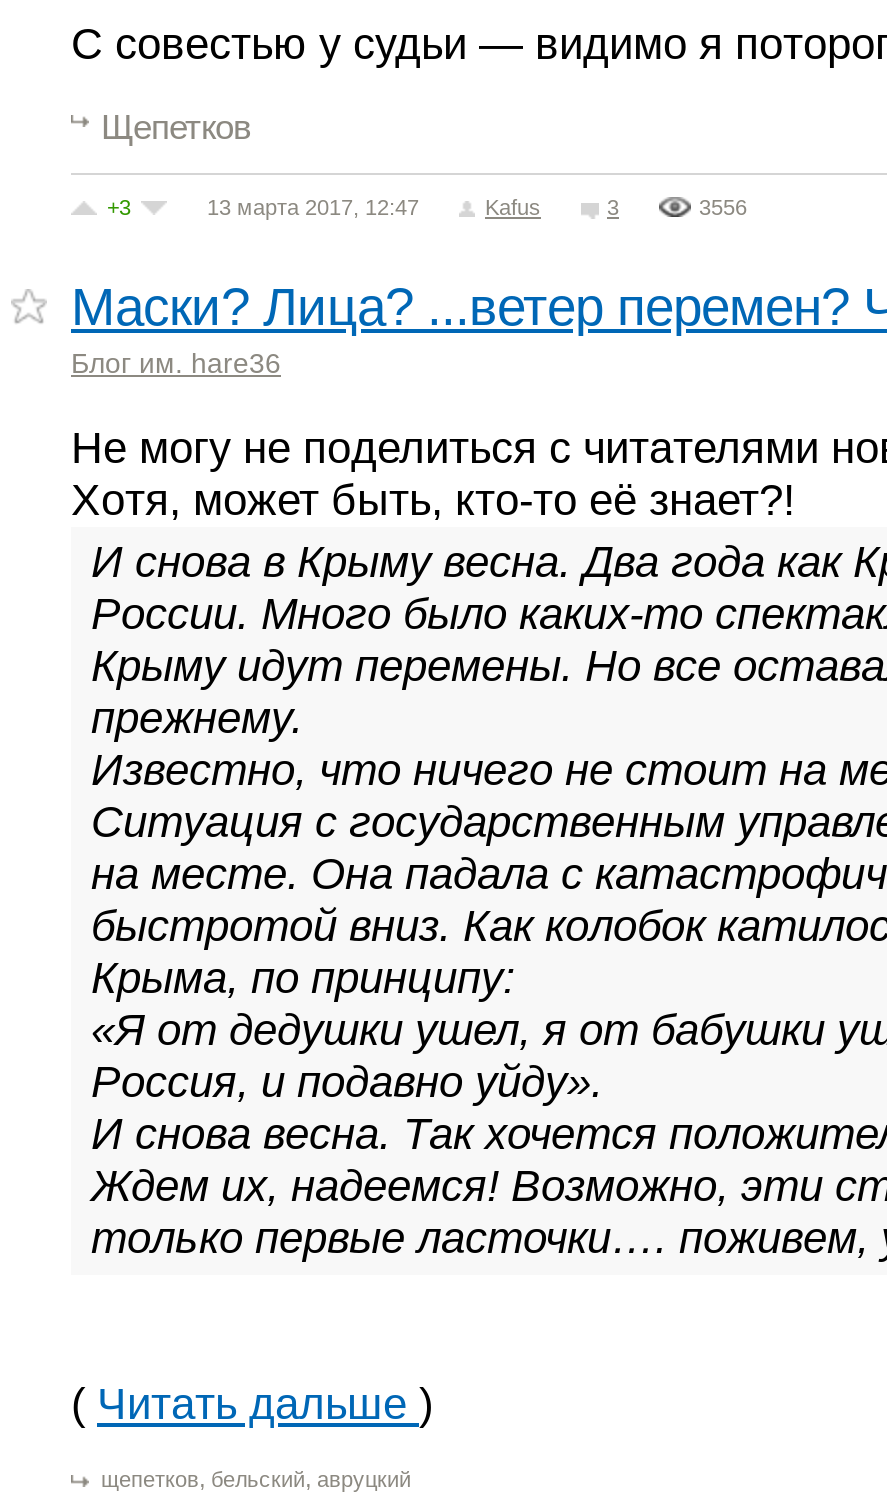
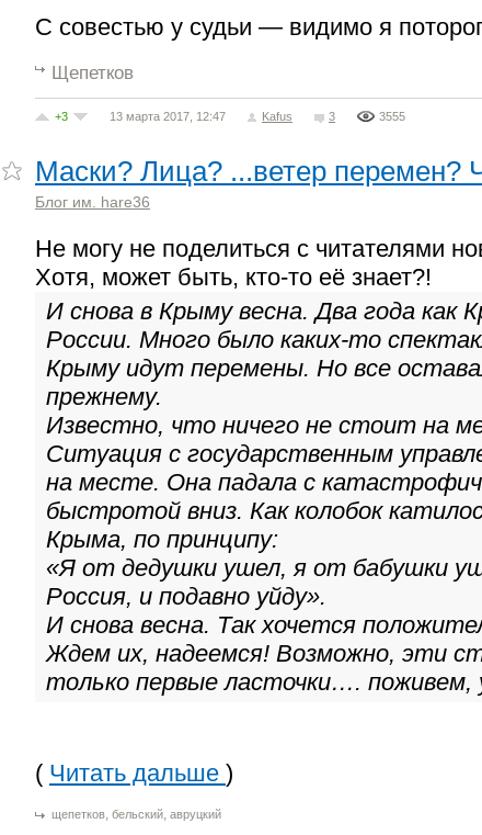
[699,195,747,219] 3556 -> [379,110,405,123] 3555

